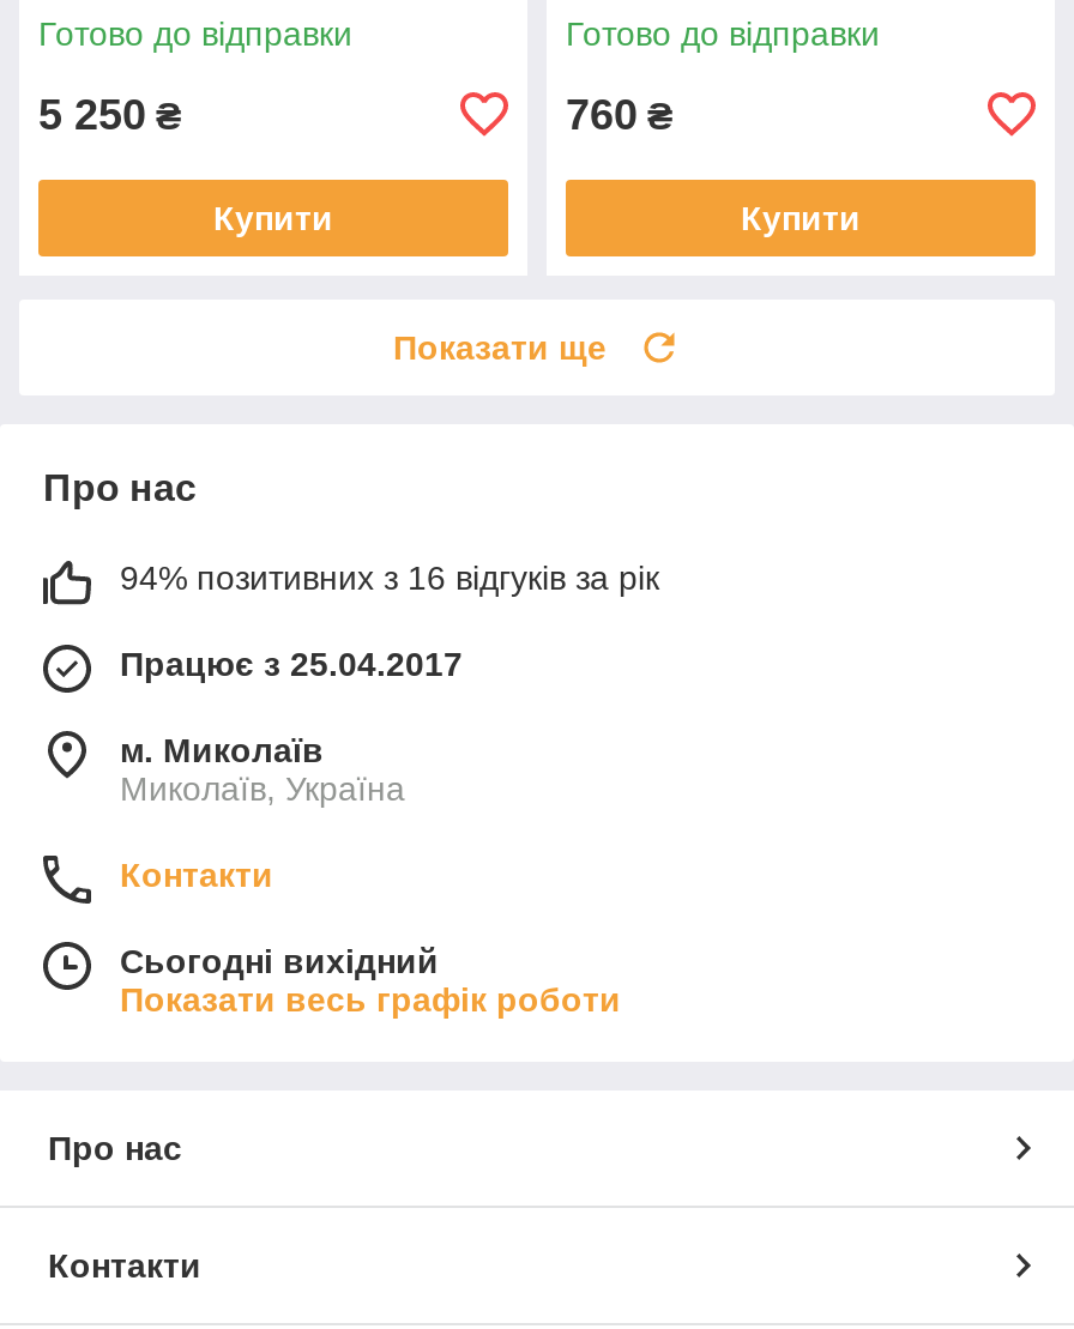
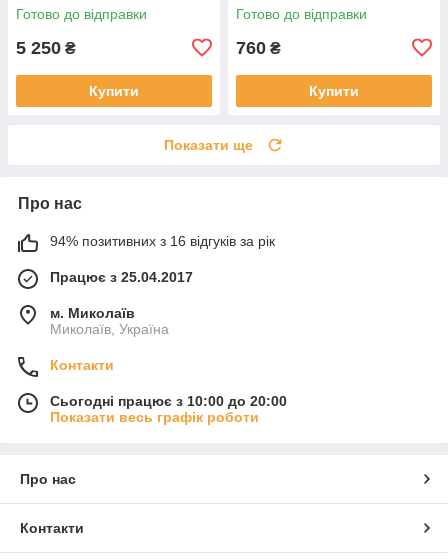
[120,941,439,980] Сьогодні вихідний -> [50,393,287,409] Сьогодні працює з 10:00 до 20:00

